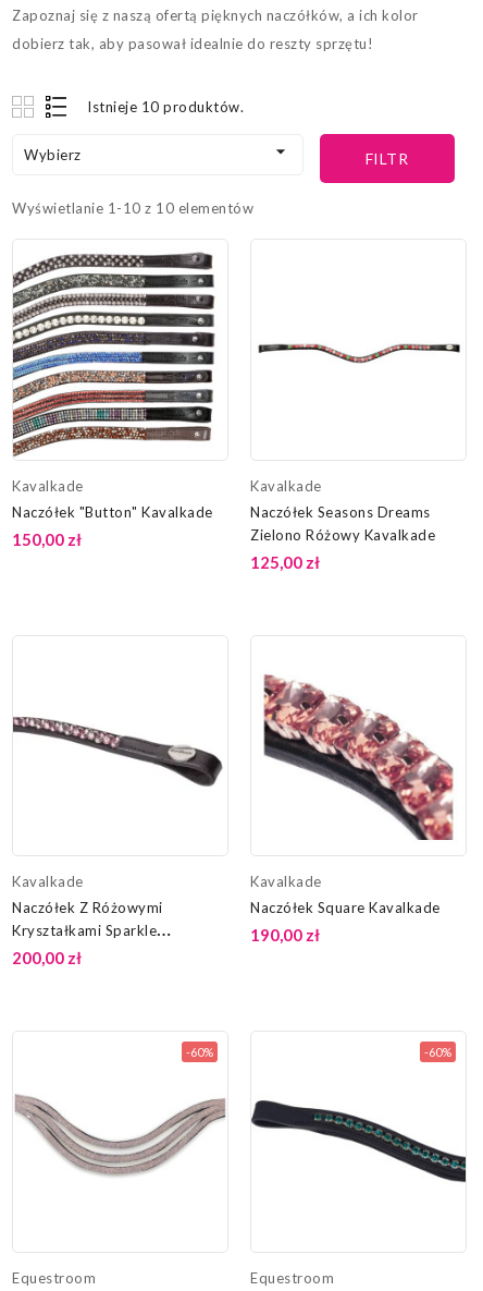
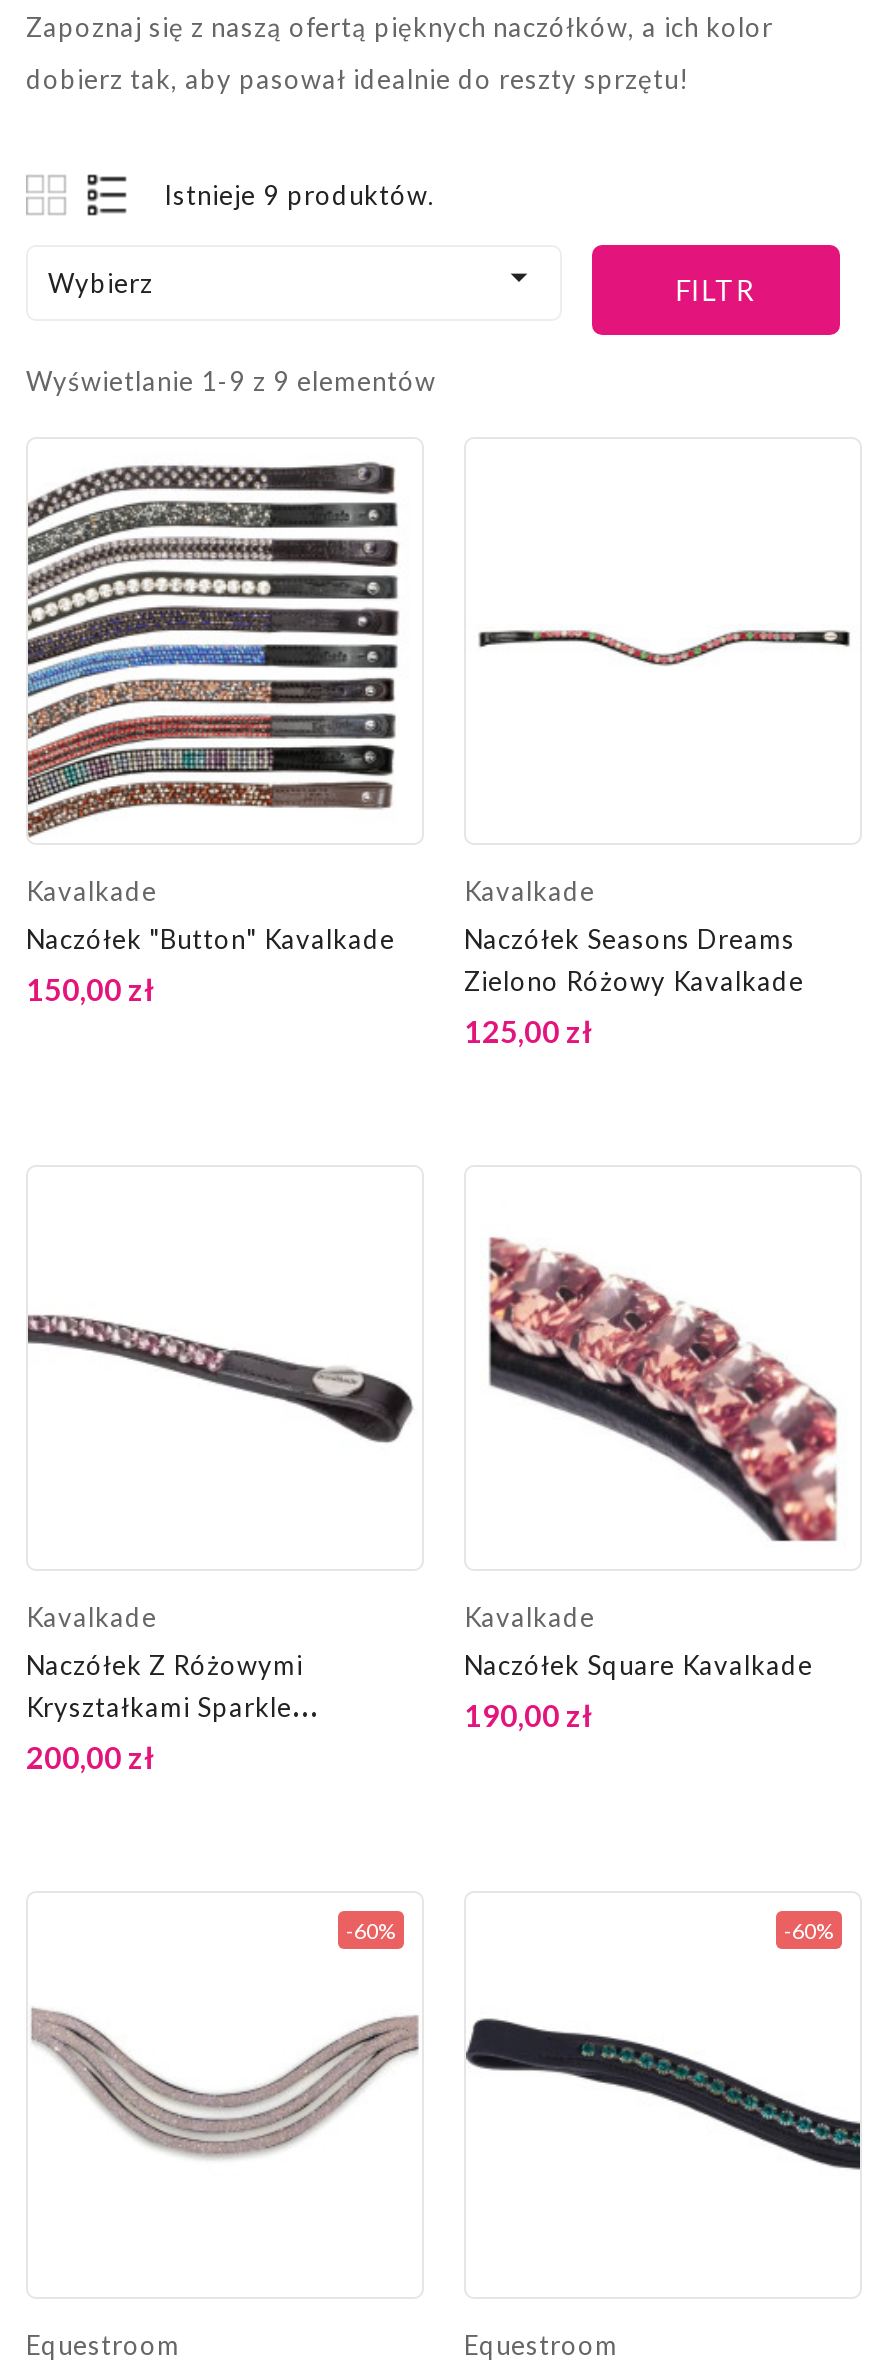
[87,98,244,116] Istnieje 10 produktów. -> [164,180,435,212] Istnieje 9 produktów.
[12,200,253,217] Wyświetlanie 1-10 z 10 elementów -> [26,366,436,398] Wyświetlanie 1-9 z 9 elementów

